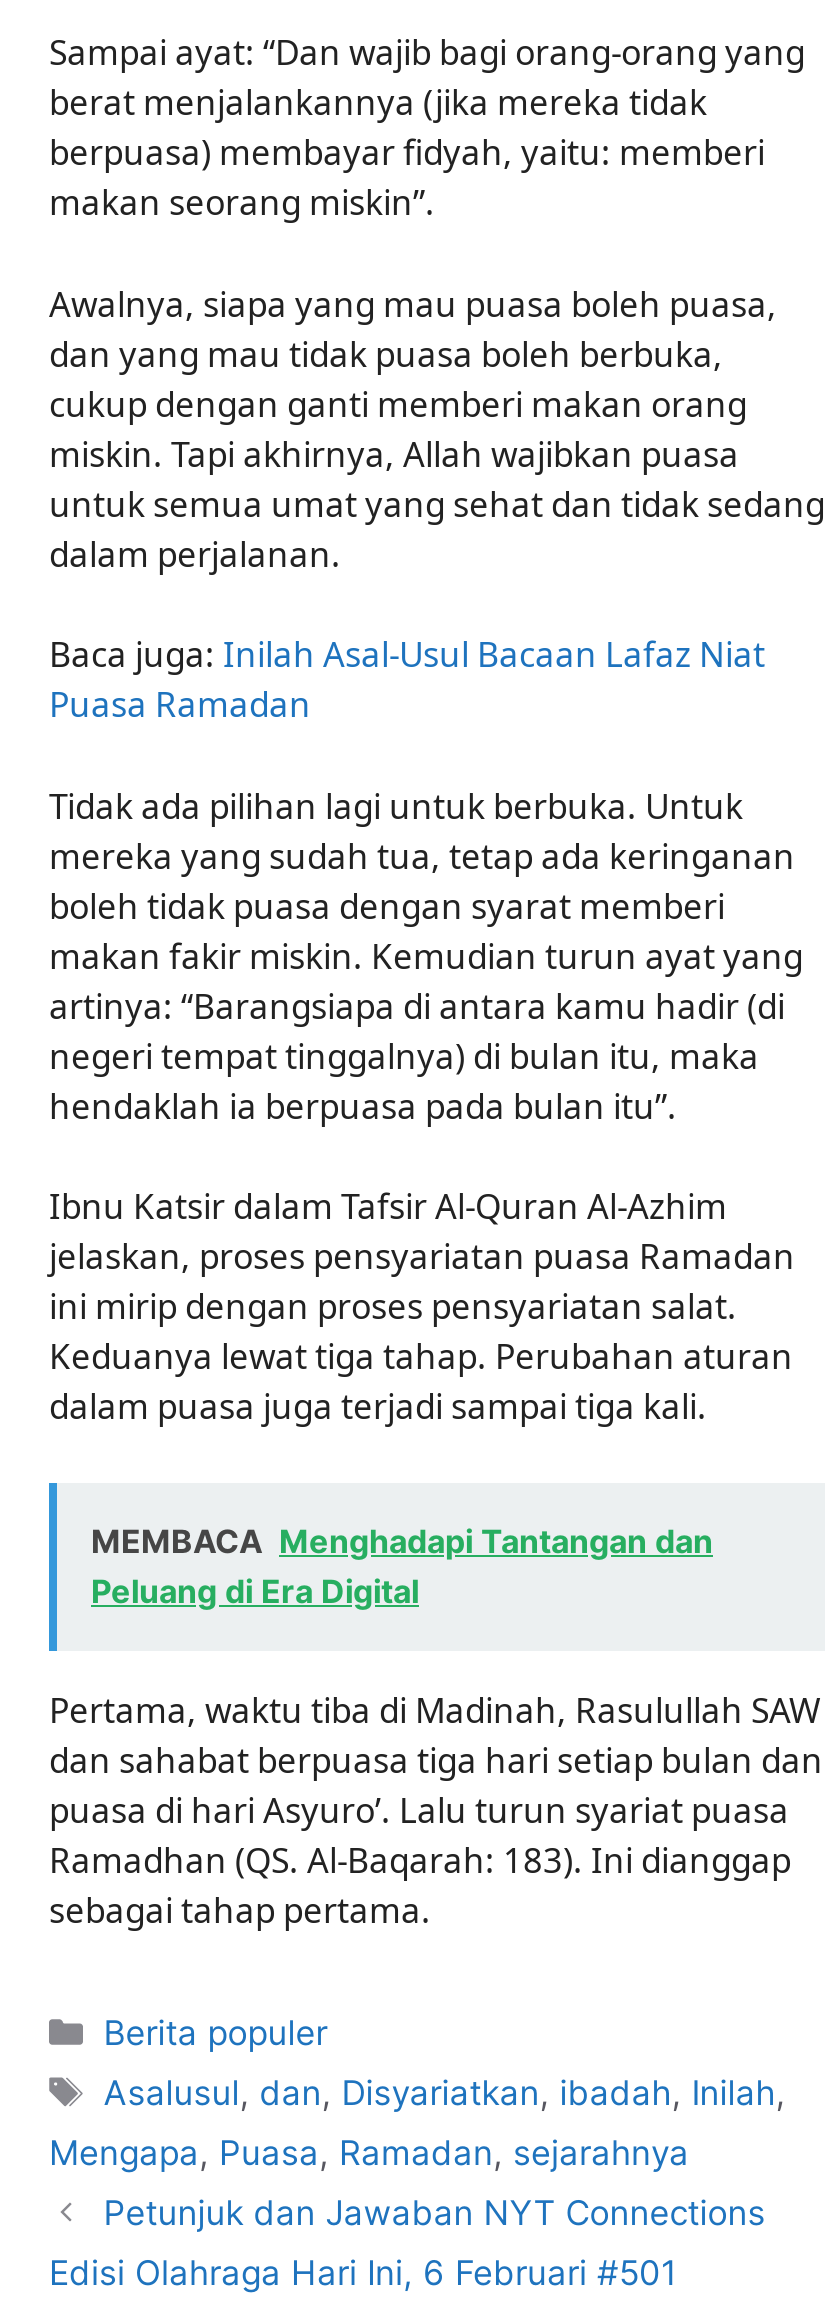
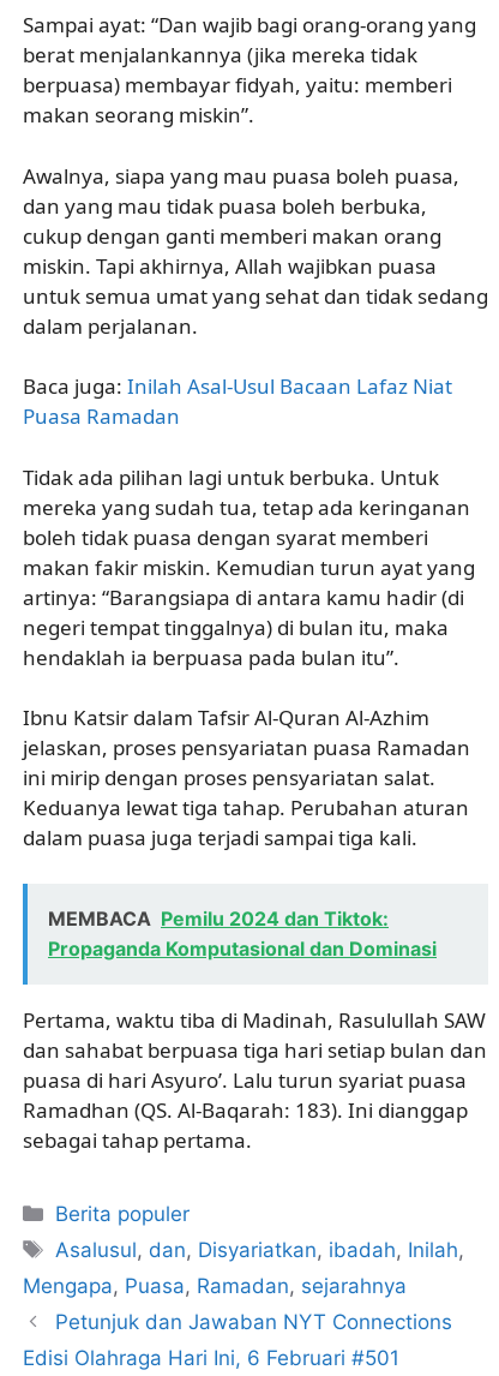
[91,1520,713,1610] MEMBACA Menghadapi Tantangan dan | Peluang di Era Digital -> [48,906,437,960] MEMBACA Pemilu 2024 dan Tiktok: | Propaganda Komputasional dan Dominasi

